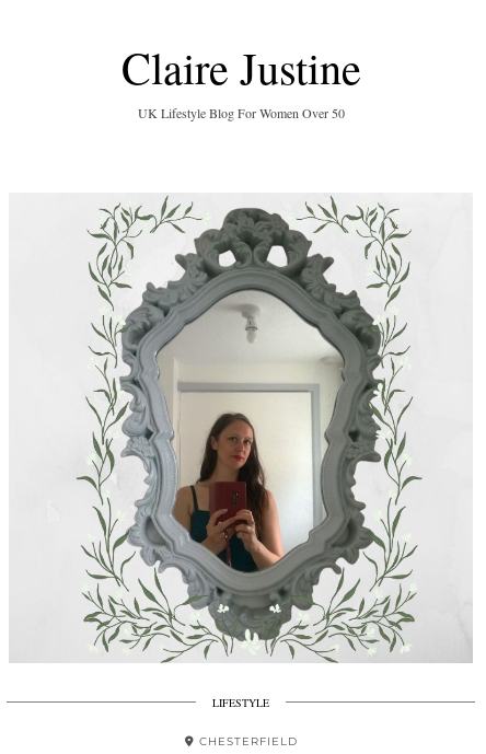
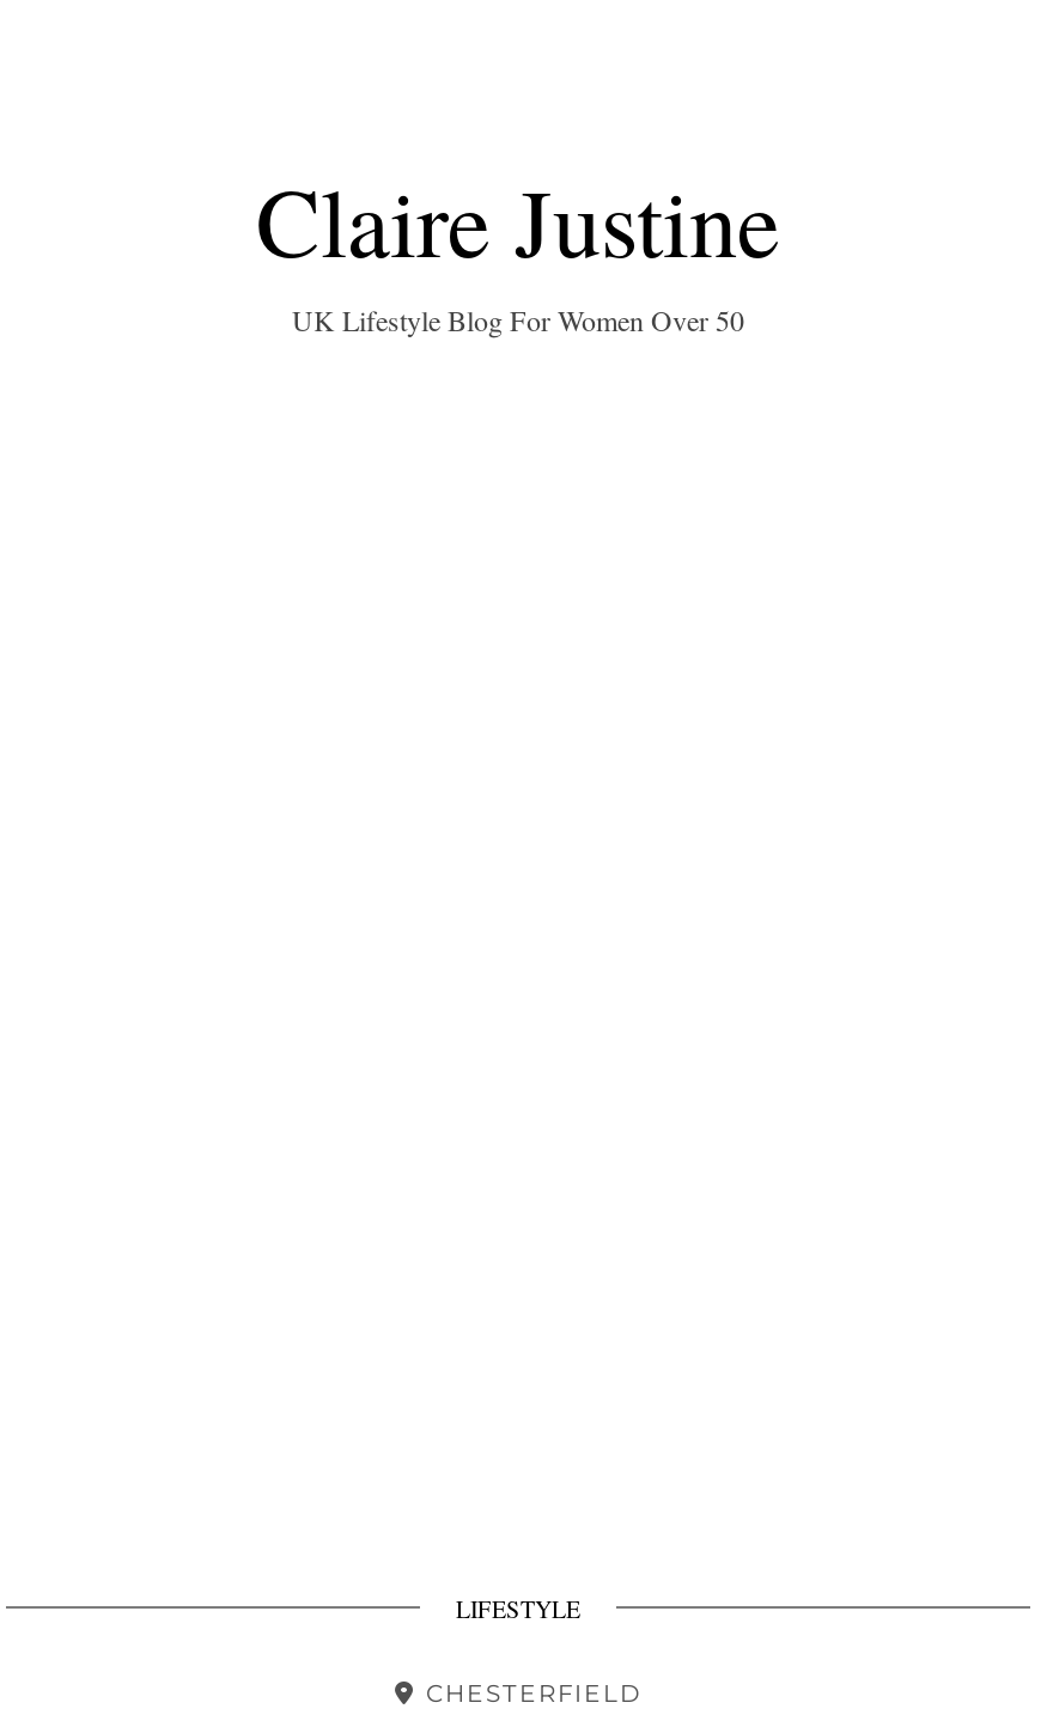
[10,195,473,664] [image] -> none

